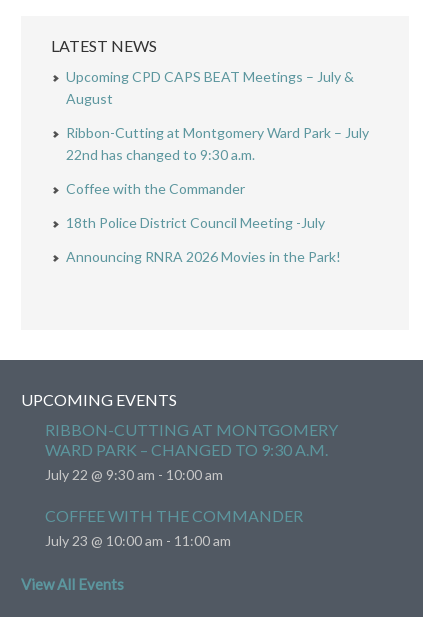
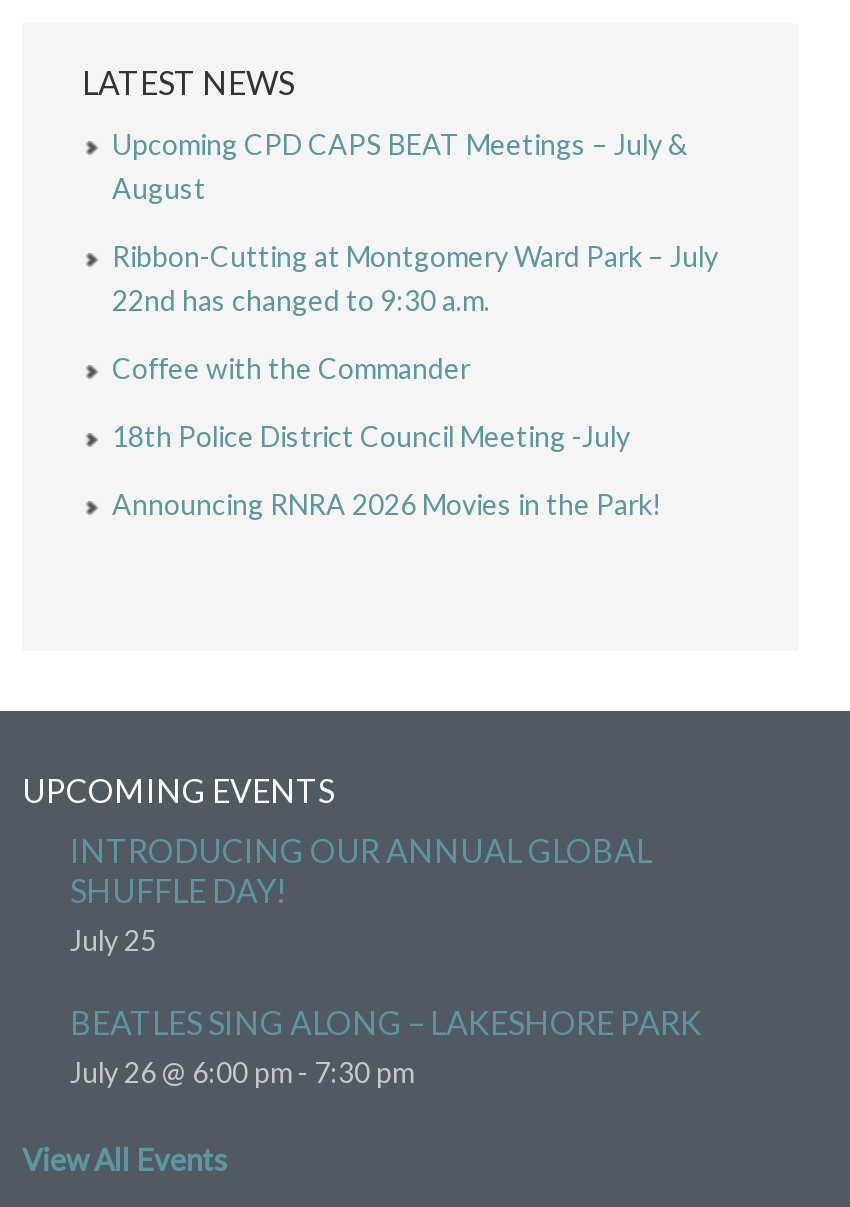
[45,420,338,483] RIBBON-CUTTING AT MONTGOMERY | WARD PARK – CHANGED TO 9:30 A.M. | July 22 @ 9:30 am - 10:00 am -> [70,831,652,957] INTRODUCING OUR ANNUAL GLOBAL | SHUFFLE DAY! | July 25
[45,506,303,549] COFFEE WITH THE COMMANDER | July 23 @ 10:00 am - 11:00 am -> [70,1003,702,1089] BEATLES SING ALONG – LAKESHORE PARK | July 26 @ 6:00 pm - 7:30 pm

